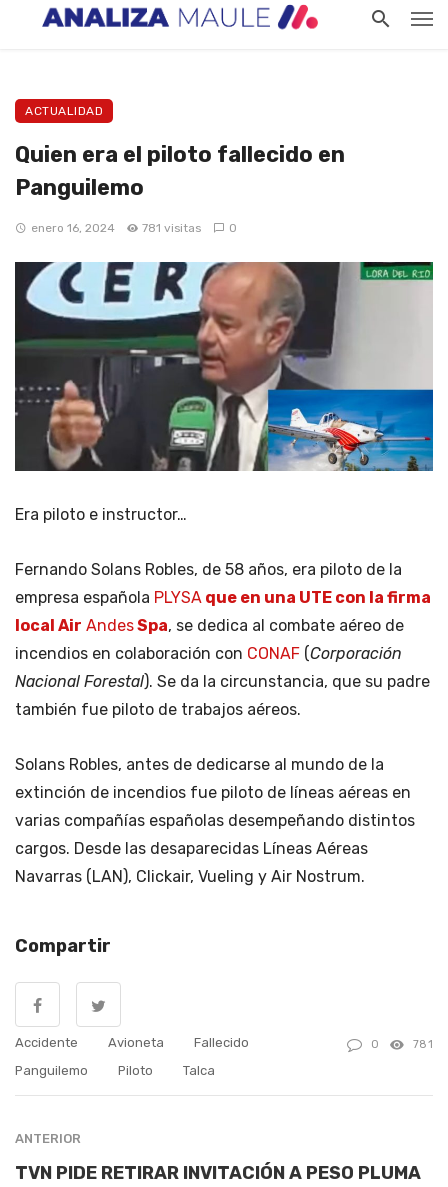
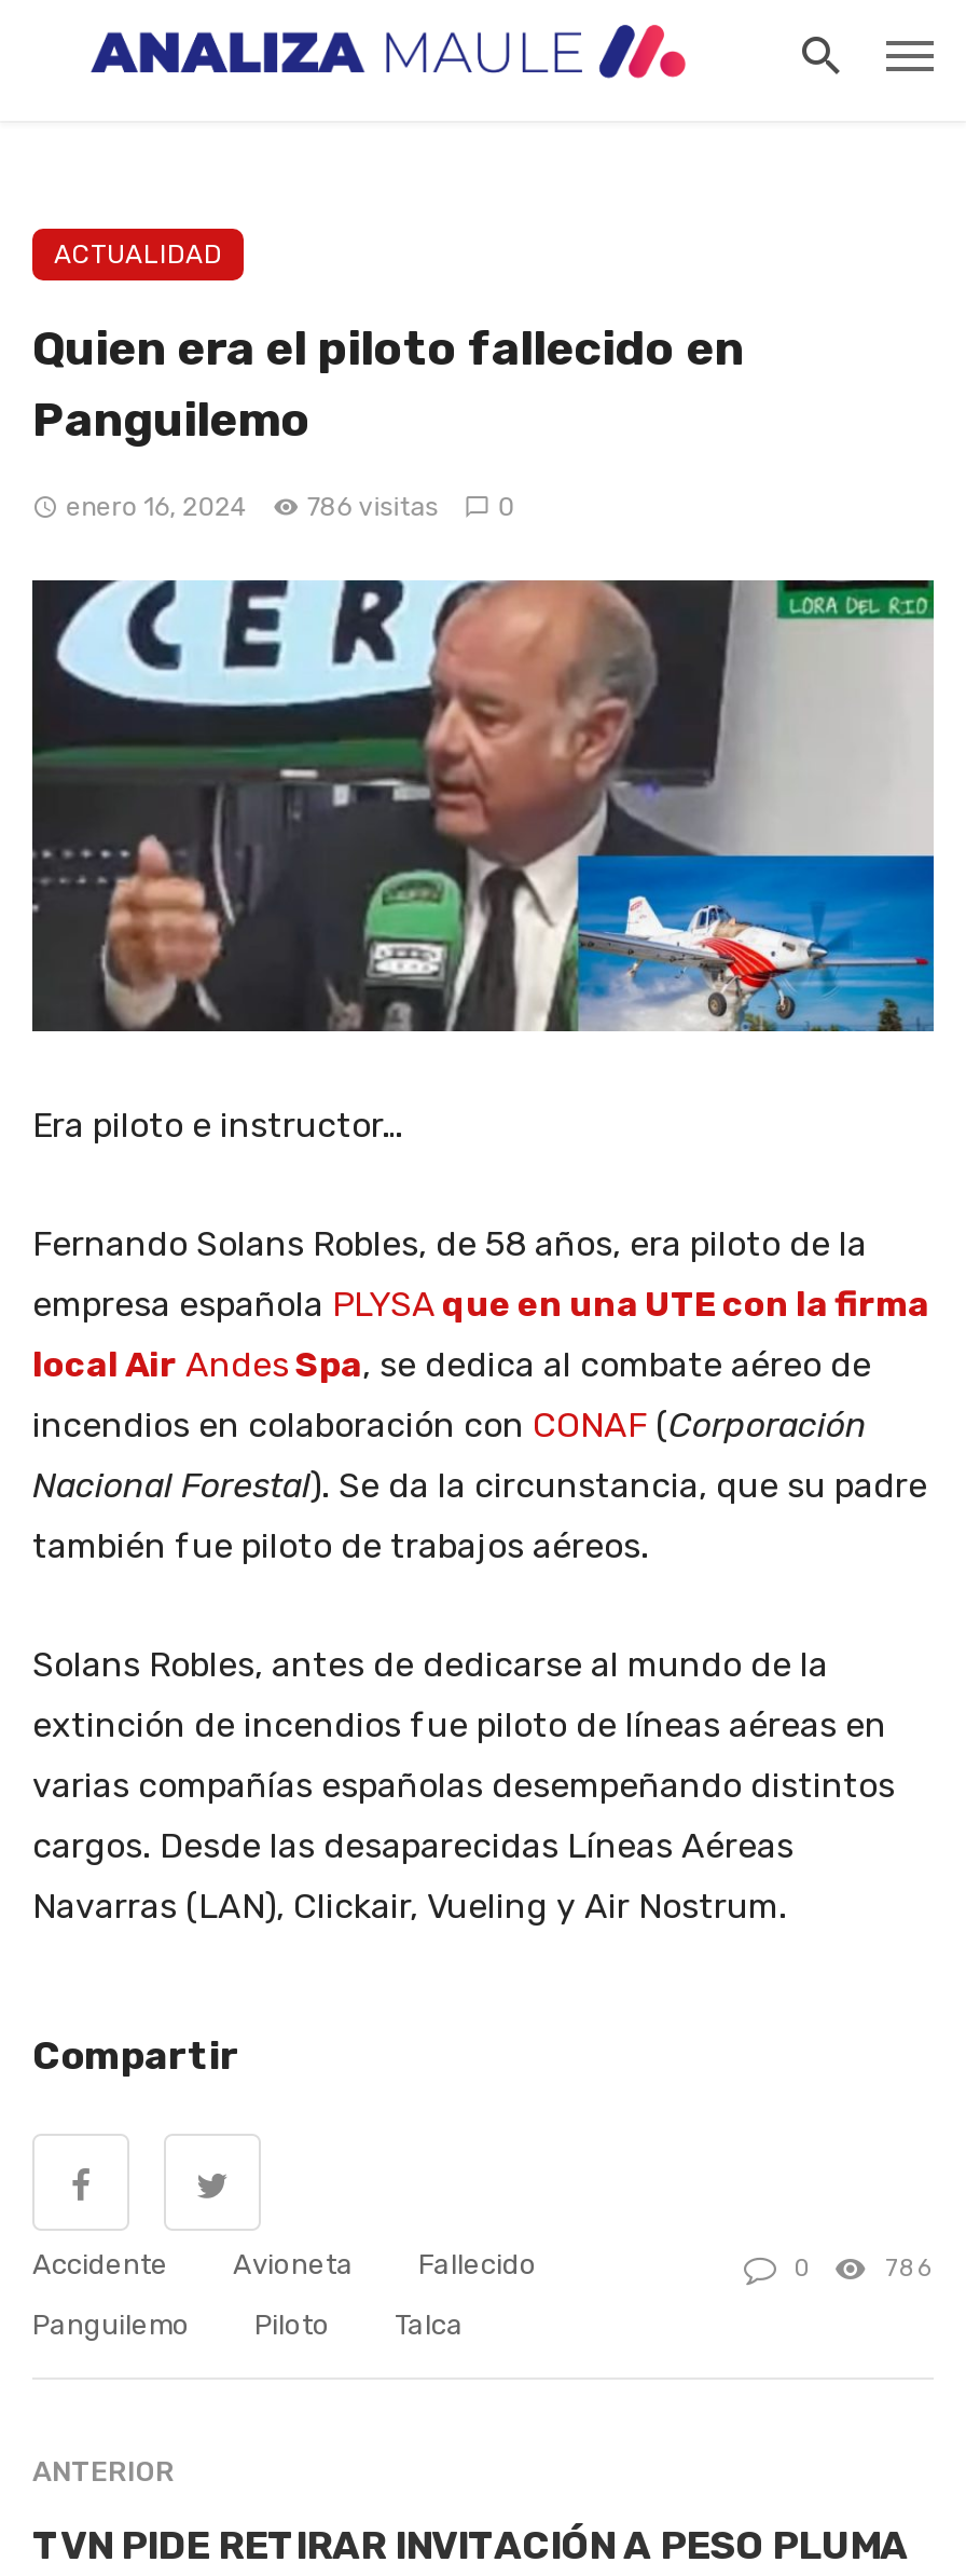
[31,221,237,235] enero 16, 2024 781 visitas 0 -> [66,492,515,522] enero 16, 2024 786 visitas 0
[412,1038,433,1051] 781 -> [885,2255,934,2283] 786

